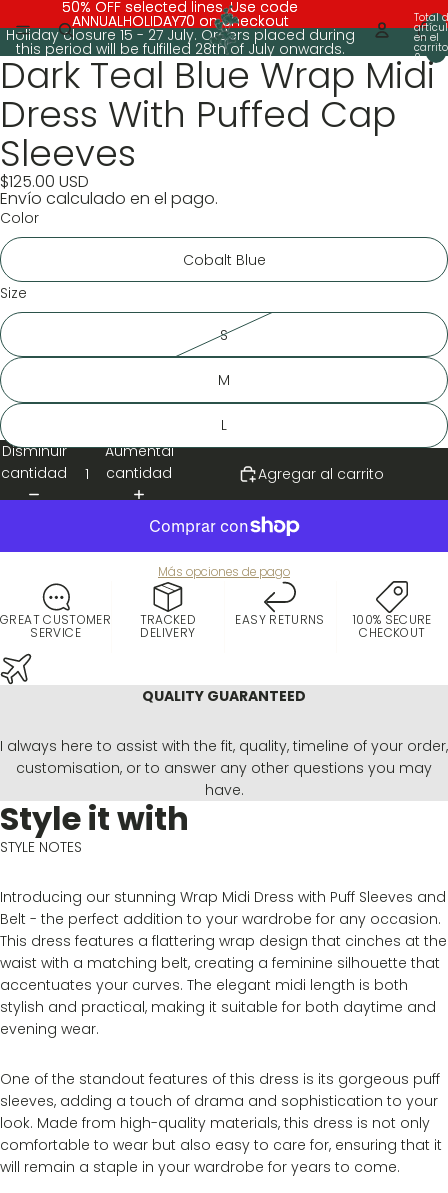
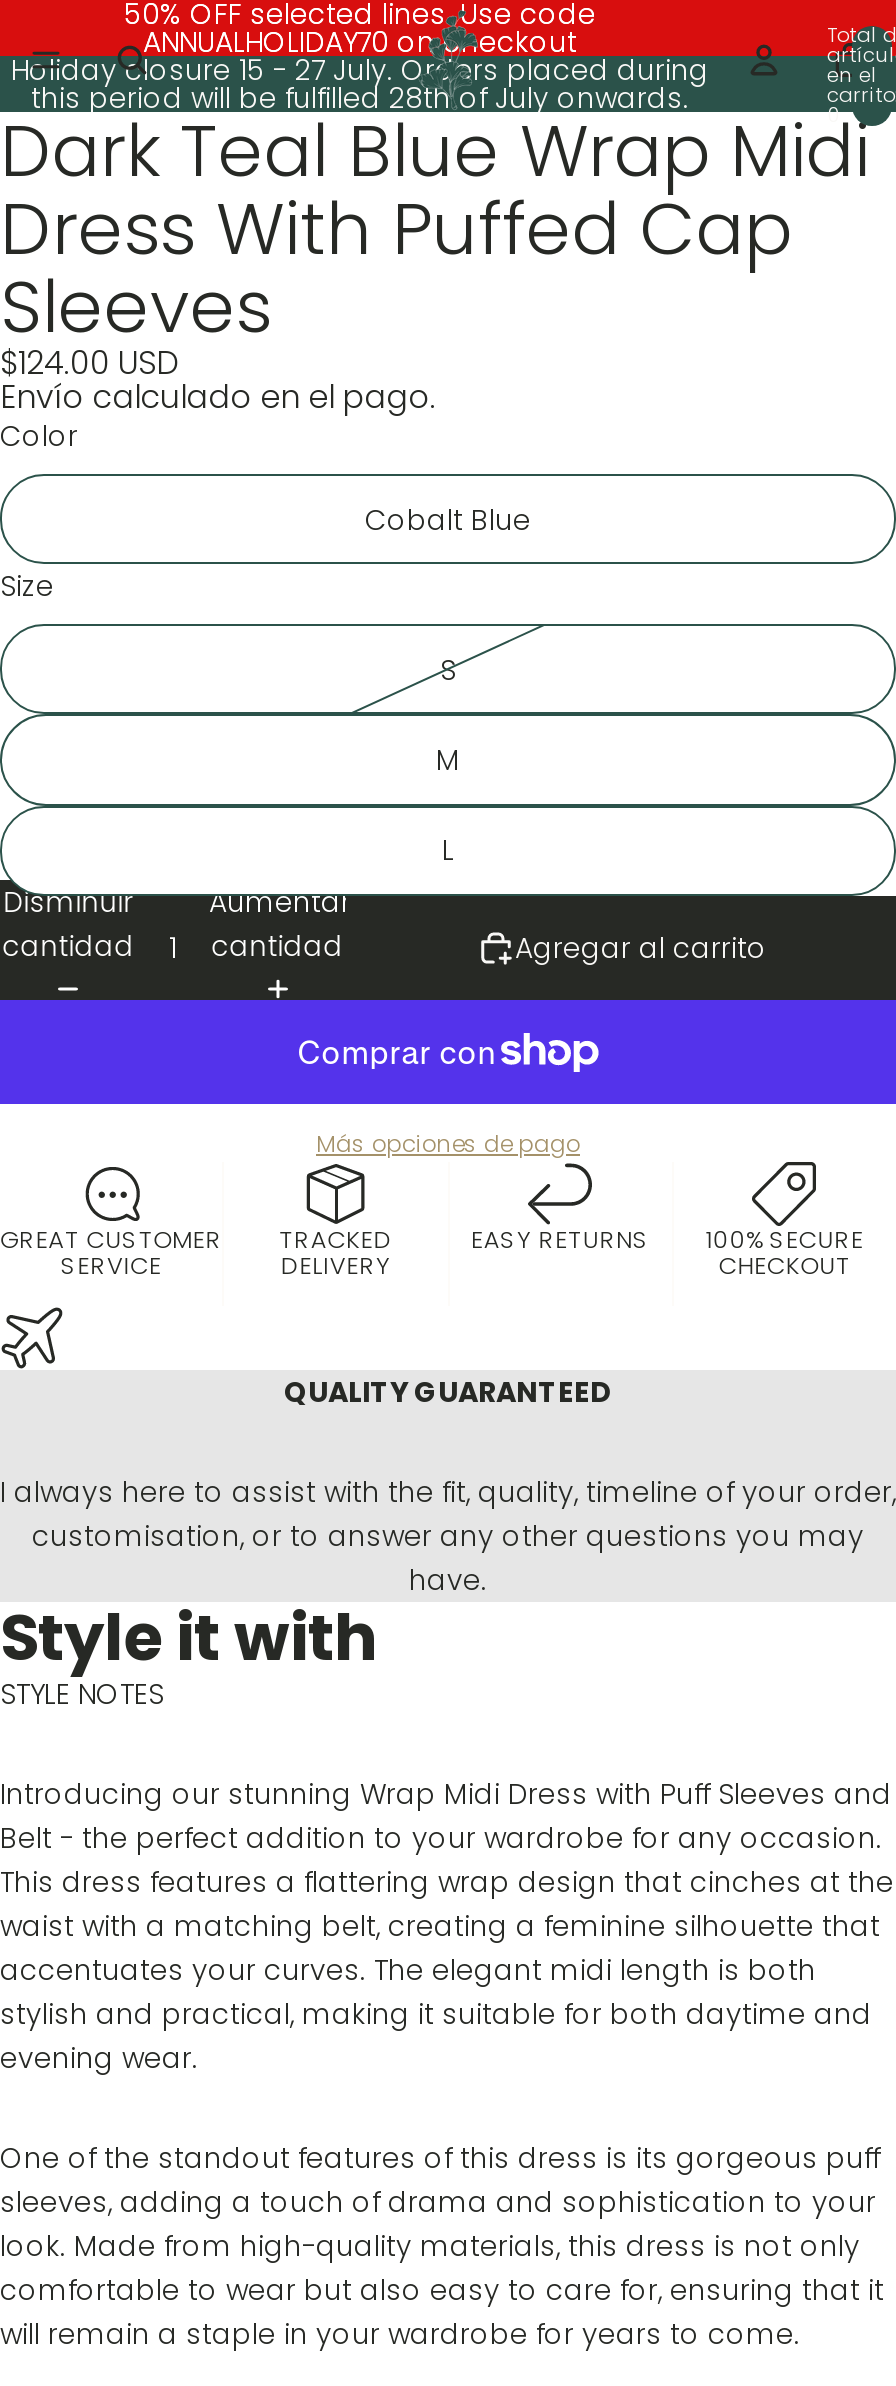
[0,170,89,193] $125.00 USD -> [0,340,178,386] $124.00 USD

